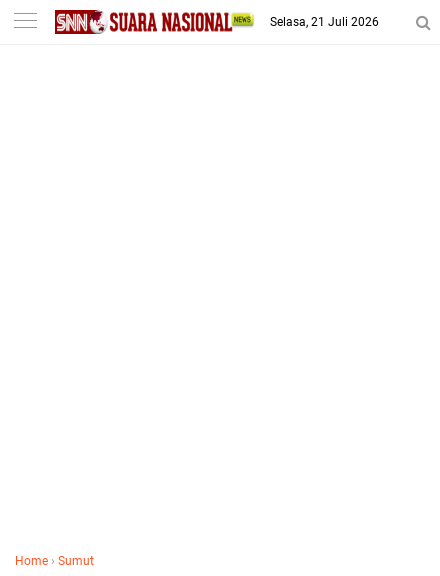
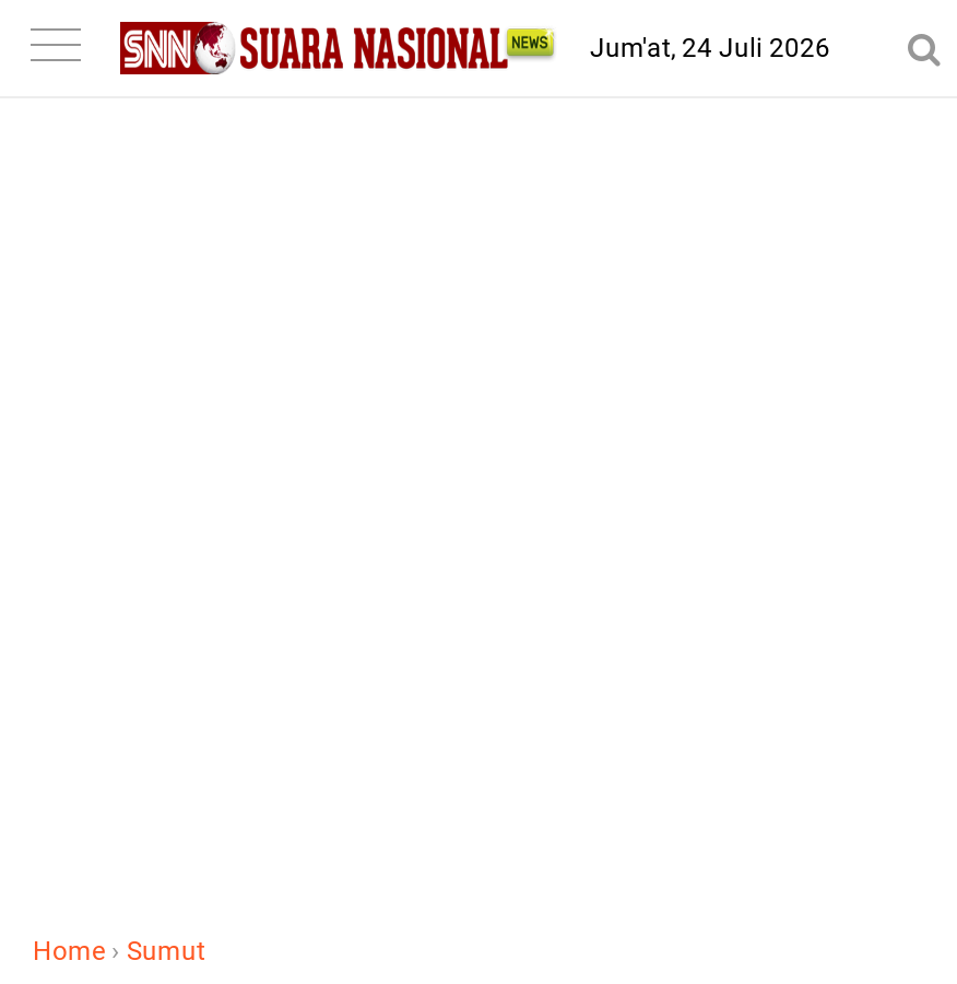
[270,15,379,29] Selasa, 21 Juli 2026 -> [590,33,830,63] Jum'at, 24 Juli 2026

